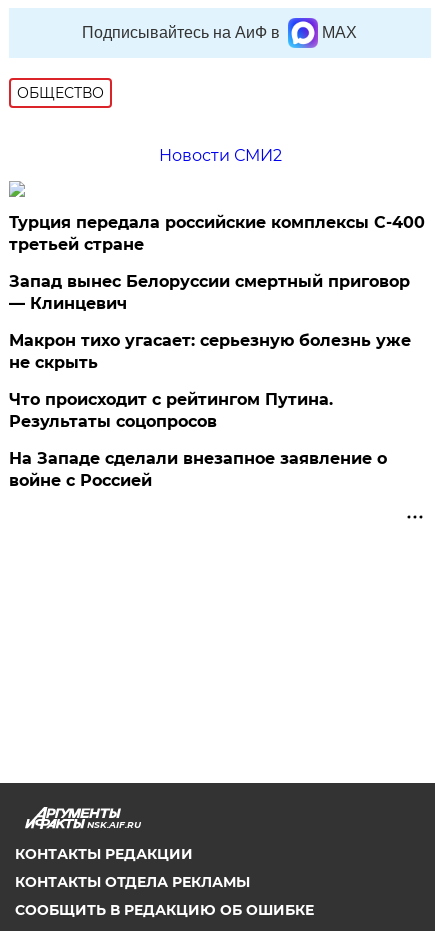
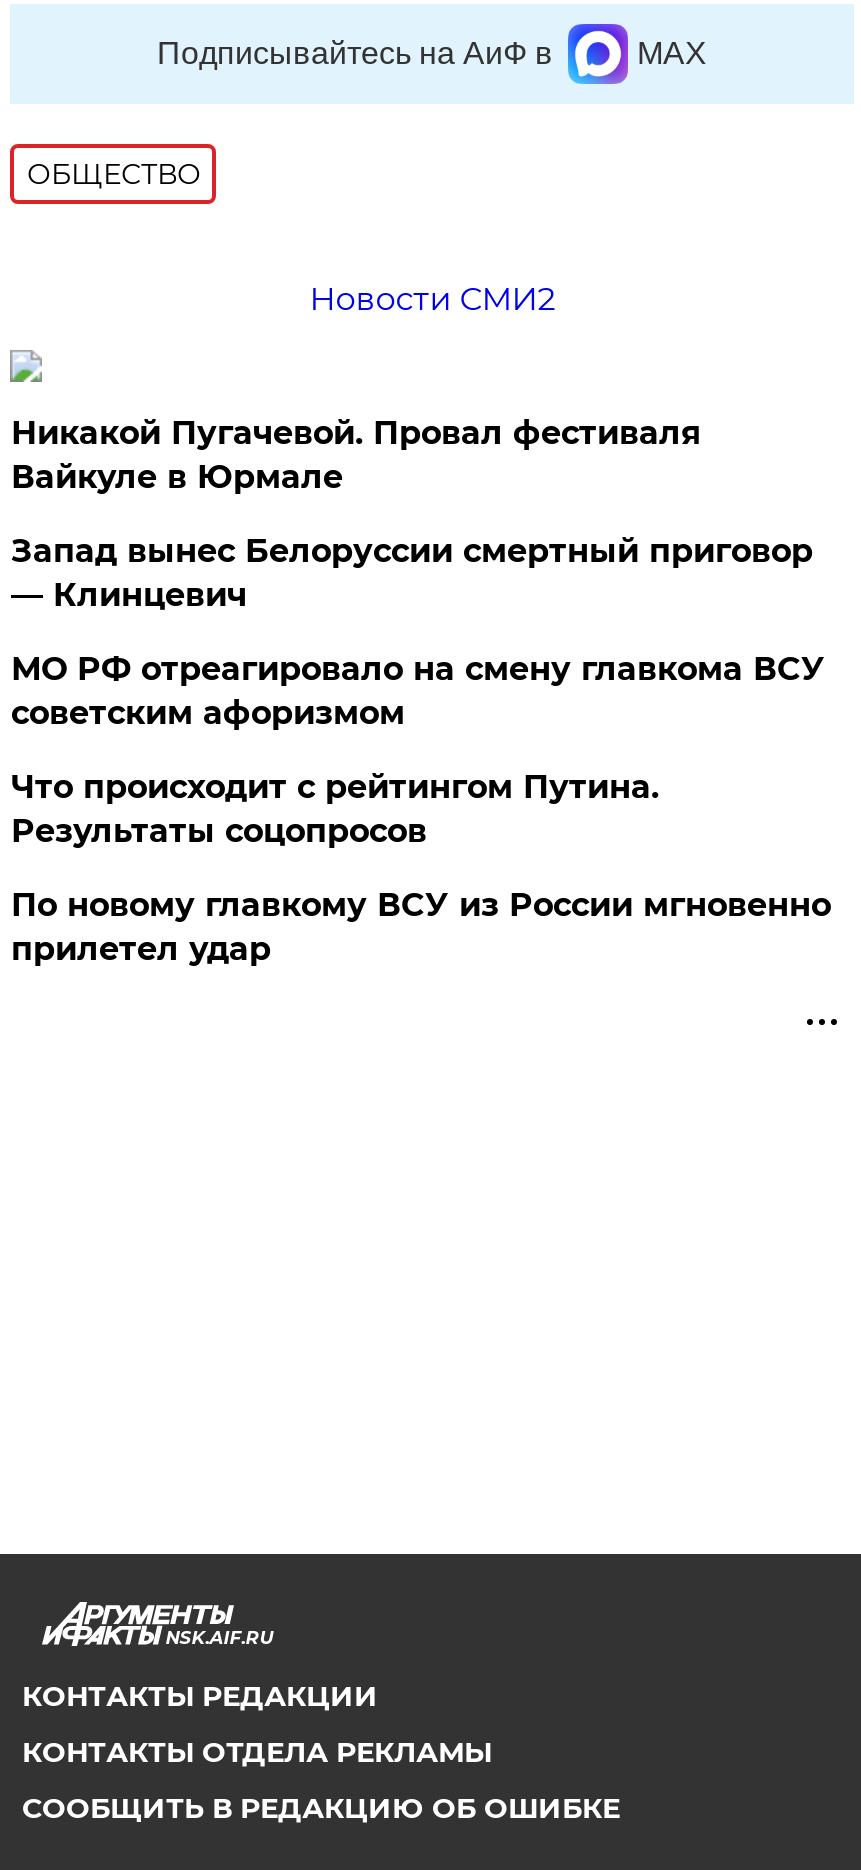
[9,213,425,254] Турция передала российские комплексы С-400 | третьей стране -> [11,414,701,496] Никакой Пугачевой. Провал фестиваля | Вайкуле в Юрмале
[9,331,411,372] Макрон тихо угасает: серьезную болезнь уже | не скрыть -> [11,650,825,732] МО РФ отреагировало на смену главкома ВСУ | советским афоризмом
[9,449,387,490] На Западе сделали внезапное заявление о | войне с Россией -> [11,886,831,968] По новому главкому ВСУ из России мгновенно | прилетел удар

